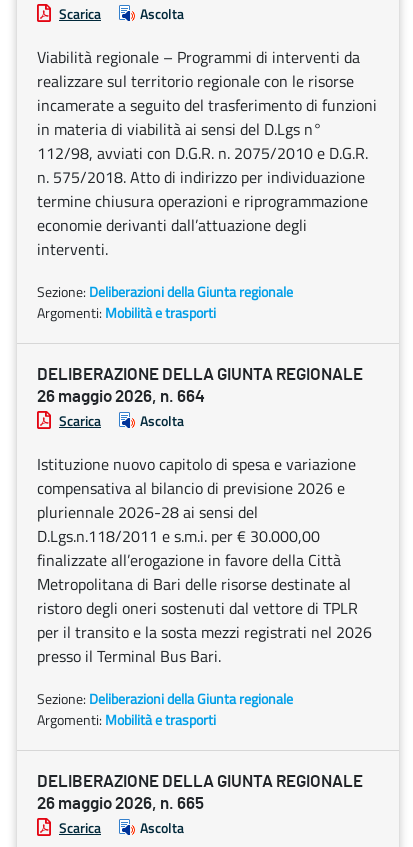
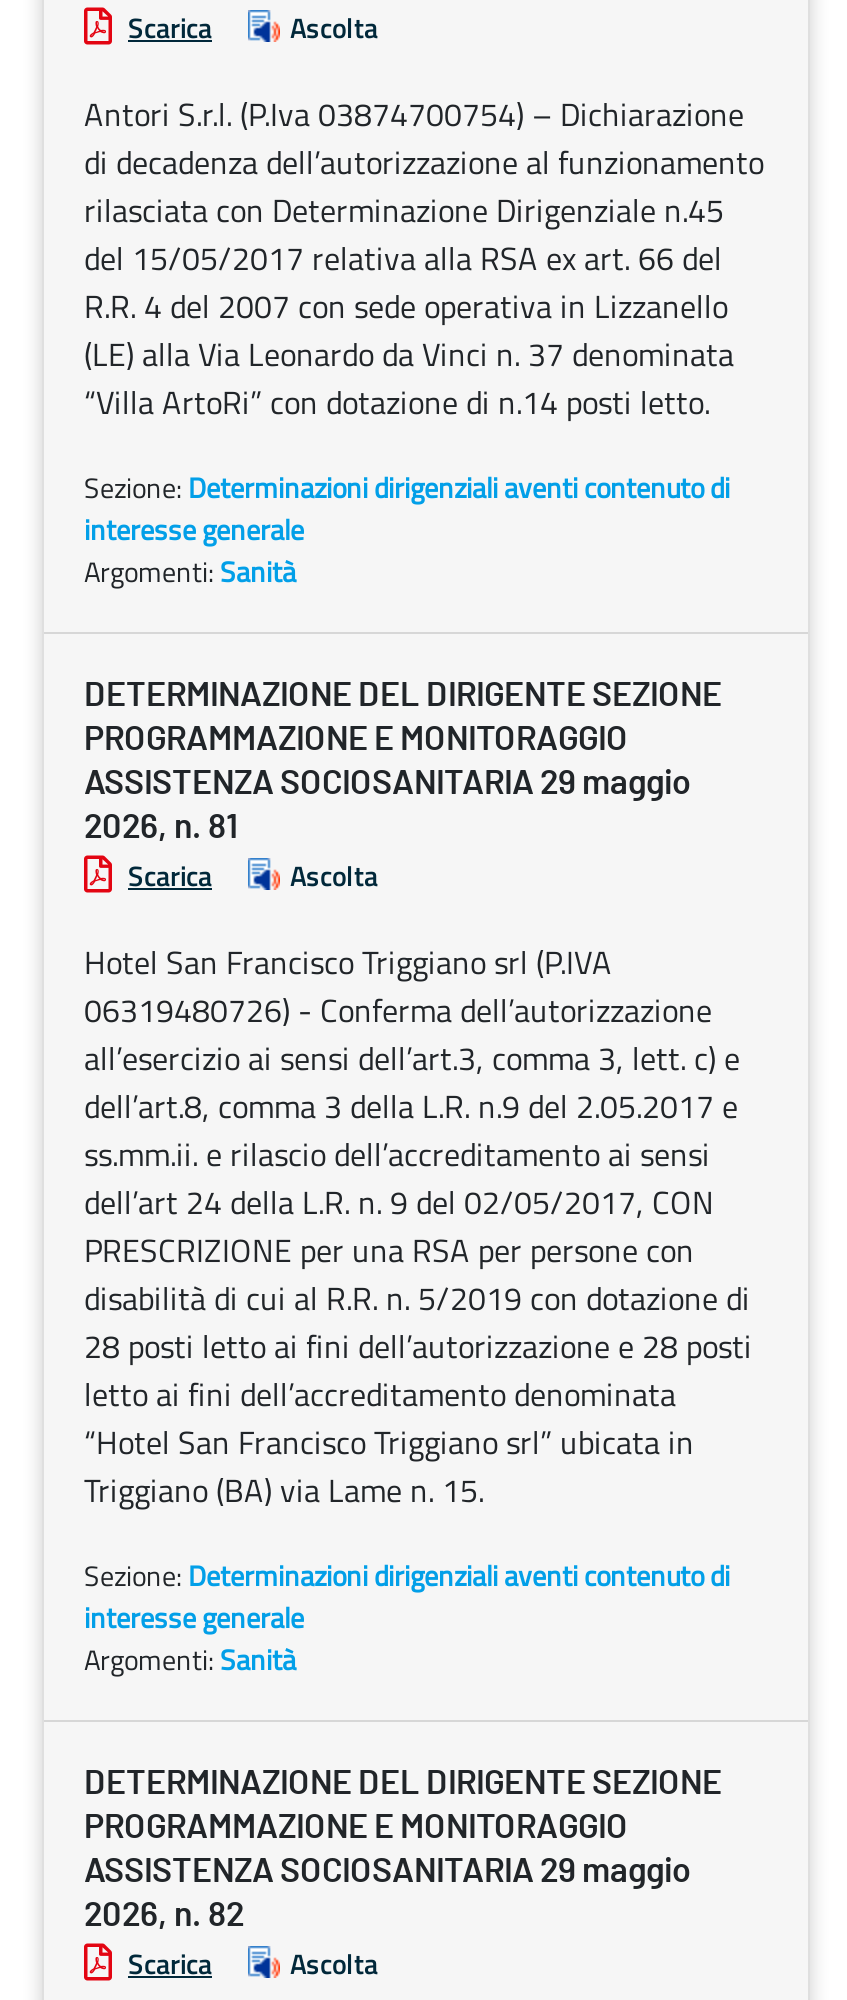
[37,45,377,261] Viabilità regionale – Programmi di interventi da | realizzare sul territorio regionale con le risorse | incamerate a seguito del trasferimento di funzioni | in materia di viabilità ai sensi del D.Lgs n° | 112/98, avviati con D.G.R. n. 2075/2010 e D.G.R. | n. 575/2018. Atto di indirizzo per individuazione | termine chiusura operazioni e riprogrammazione | economie derivanti dall’attuazione degli | interventi. -> [84,90,764,426] Antori S.r.l. (P.Iva 03874700754) – Dichiarazione | di decadenza dell’autorizzazione al funzionamento | rilasciata con Determinazione Dirigenziale n.45 | del 15/05/2017 relativa alla RSA ex art. 66 del | R.R. 4 del 2007 con sede operativa in Lizzanello | (LE) alla Via Leonardo da Vinci n. 37 denominata | “Villa ArtoRi” con dotazione di n.14 posti letto.
[37,281,293,323] Sezione: Deliberazioni della Giunta regionale | Argomenti: Mobilità e trasporti -> [84,466,730,592] Sezione: Determinazioni dirigenziali aventi contenuto di | interesse generale | Argomenti: Sanità
[37,366,363,405] DELIBERAZIONE DELLA GIUNTA REGIONALE | 26 maggio 2026, n. 664 -> [84,678,722,844] DETERMINAZIONE DEL DIRIGENTE SEZIONE | PROGRAMMAZIONE E MONITORAGGIO | ASSISTENZA SOCIOSANITARIA 29 maggio | 2026, n. 81
[37,452,372,668] Istituzione nuovo capitolo di spesa e variazione | compensativa al bilancio di previsione 2026 e | pluriennale 2026-28 ai sensi del | D.Lgs.n.118/2011 e s.m.i. per € 30.000,00 | finalizzate all’erogazione in favore della Città | Metropolitana di Bari delle risorse destinate al | ristoro degli oneri sostenuti dal vettore di TPLR | per il transito e la sosta mezzi registrati nel 2026 | presso il Terminal Bus Bari. -> [84,938,752,1514] Hotel San Francisco Triggiano srl (P.IVA | 06319480726) - Conferma dell’autorizzazione | all’esercizio ai sensi dell’art.3, comma 3, lett. c) e | dell’art.8, comma 3 della L.R. n.9 del 2.05.2017 e | ss.mm.ii. e rilascio dell’accreditamento ai sensi | dell’art 24 della L.R. n. 9 del 02/05/2017, CON | PRESCRIZIONE per una RSA per persone con | disabilità di cui al R.R. n. 5/2019 con dotazione di | 28 posti letto ai fini dell’autorizzazione e 28 posti | letto ai fini dell’accreditamento denominata | “Hotel San Francisco Triggiano srl” ubicata in | Triggiano (BA) via Lame n. 15.
[37,688,293,730] Sezione: Deliberazioni della Giunta regionale | Argomenti: Mobilità e trasporti -> [84,1554,730,1680] Sezione: Determinazioni dirigenziali aventi contenuto di | interesse generale | Argomenti: Sanità
[37,773,363,812] DELIBERAZIONE DELLA GIUNTA REGIONALE | 26 maggio 2026, n. 665 -> [84,1766,722,1932] DETERMINAZIONE DEL DIRIGENTE SEZIONE | PROGRAMMAZIONE E MONITORAGGIO | ASSISTENZA SOCIOSANITARIA 29 maggio | 2026, n. 82

